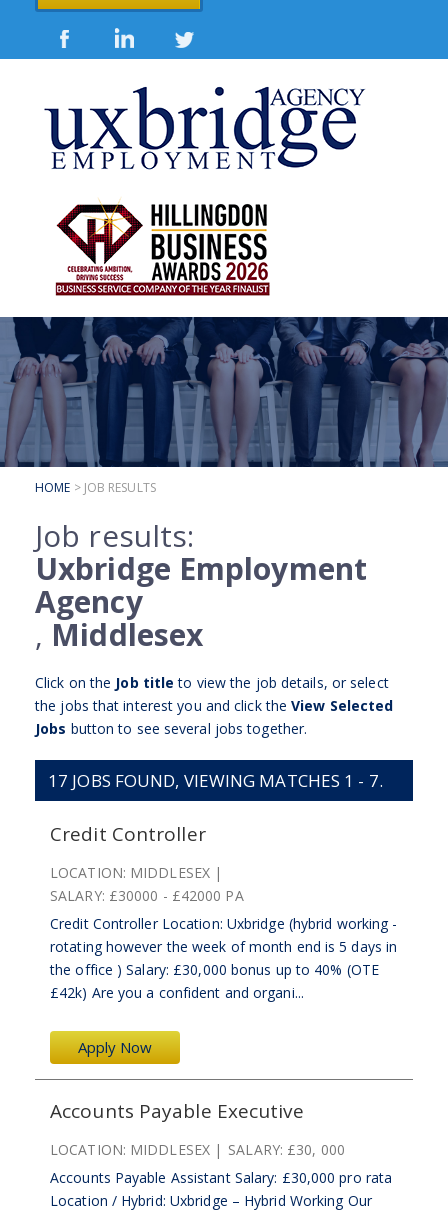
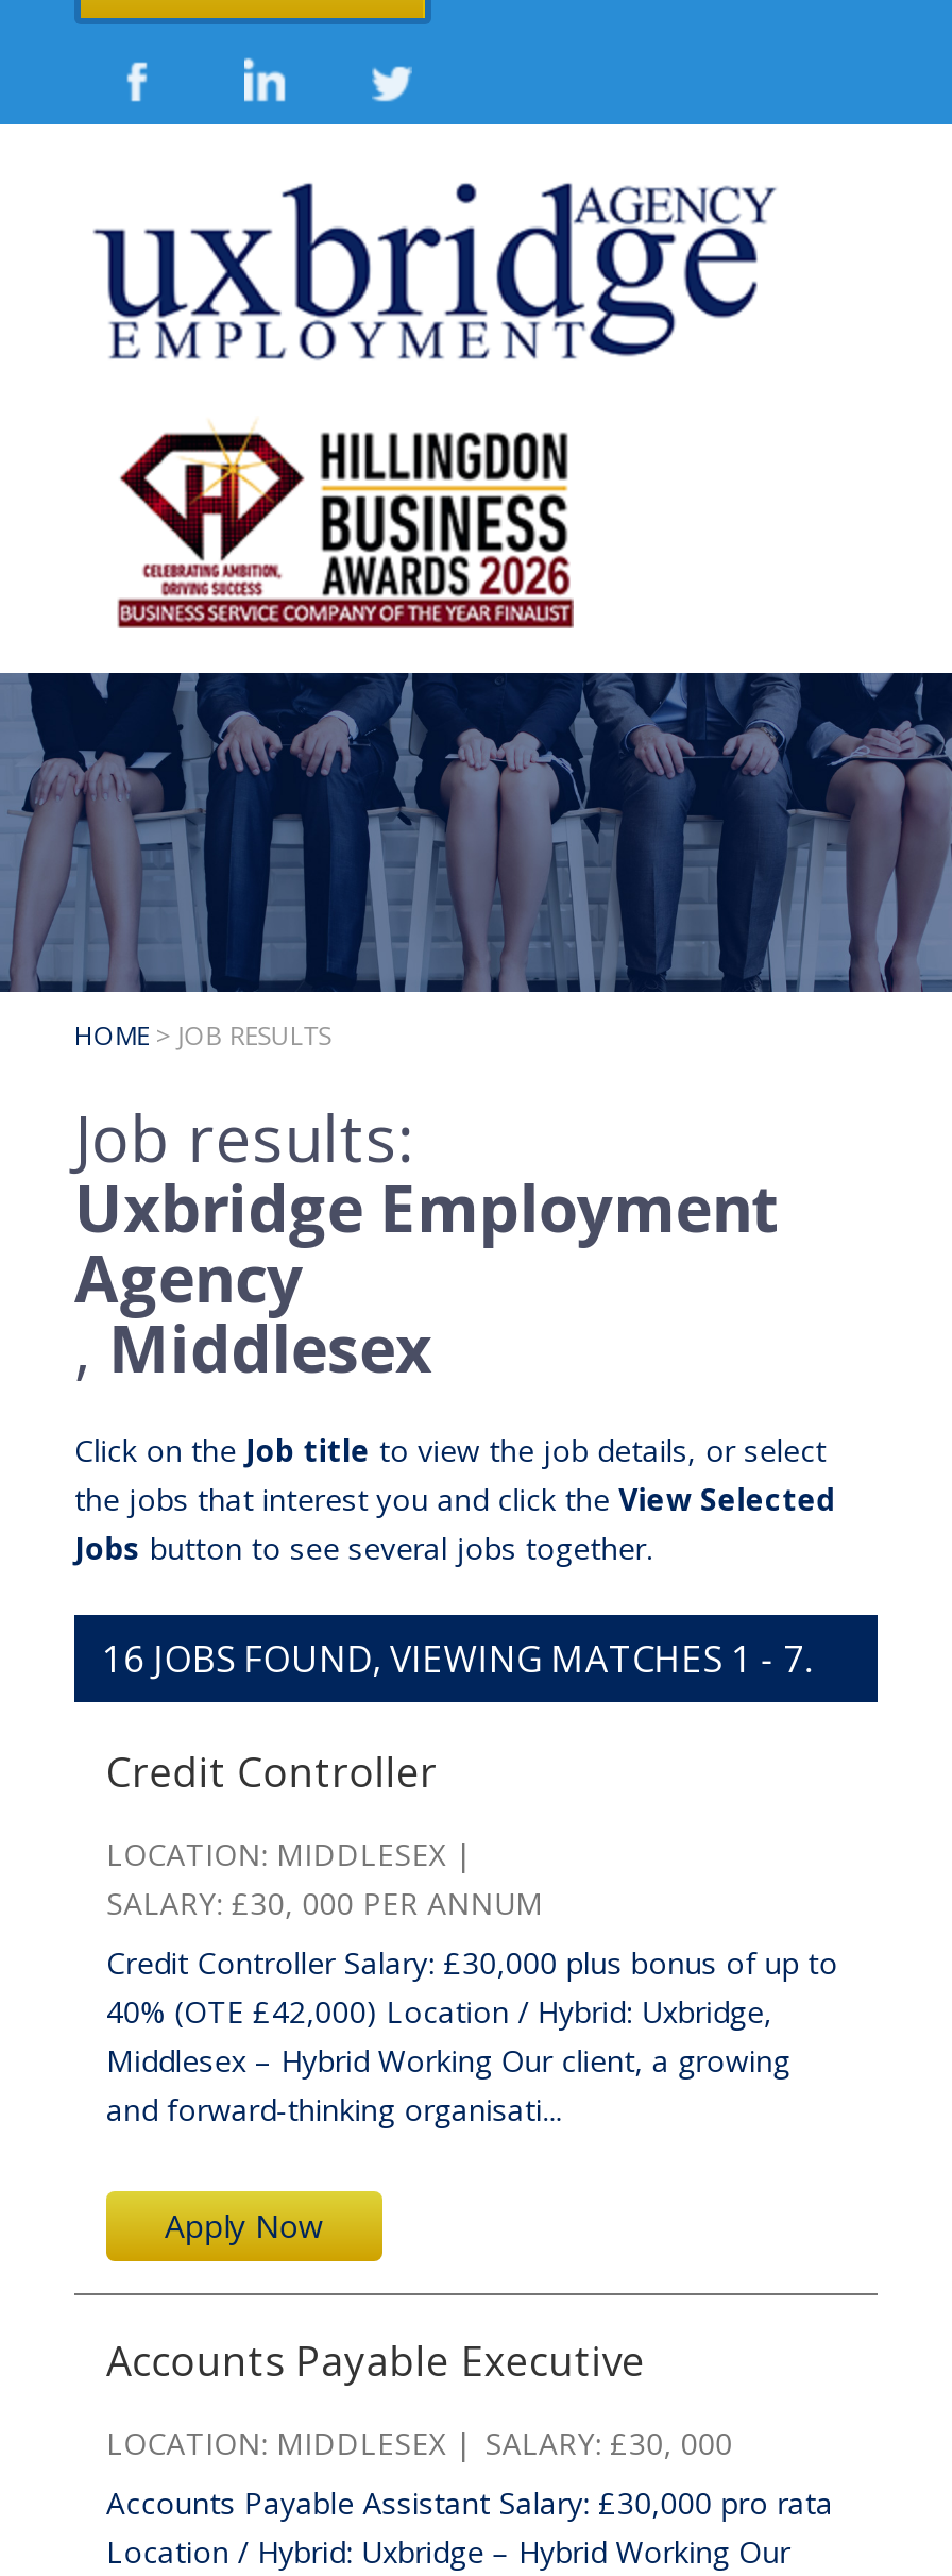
[48,769,383,792] 17 JOBS FOUND, VIEWING MATCHES 1 - 7. -> [102,1634,813,1683] 16 JOBS FOUND, VIEWING MATCHES 1 - 7.
[50,886,244,905] SALARY: £30000 - £42000 PA -> [106,1883,543,1923] SALARY: £30, 000 PER ANNUM
[50,914,397,1002] Credit Controller Location: Uxbridge (hybrid working - | rotating however the week of month end is 5 days in | the office ) Salary: £30,000 bonus up to 40% (OTE | £42k) Are you a confident and organi... -> [106,1942,838,2129] Credit Controller Salary: £30,000 plus bonus of up to | 40% (OTE £42,000) Location / Hybrid: Uxbridge, | Middlesex – Hybrid Working Our client, a growing | and forward-thinking organisati...

